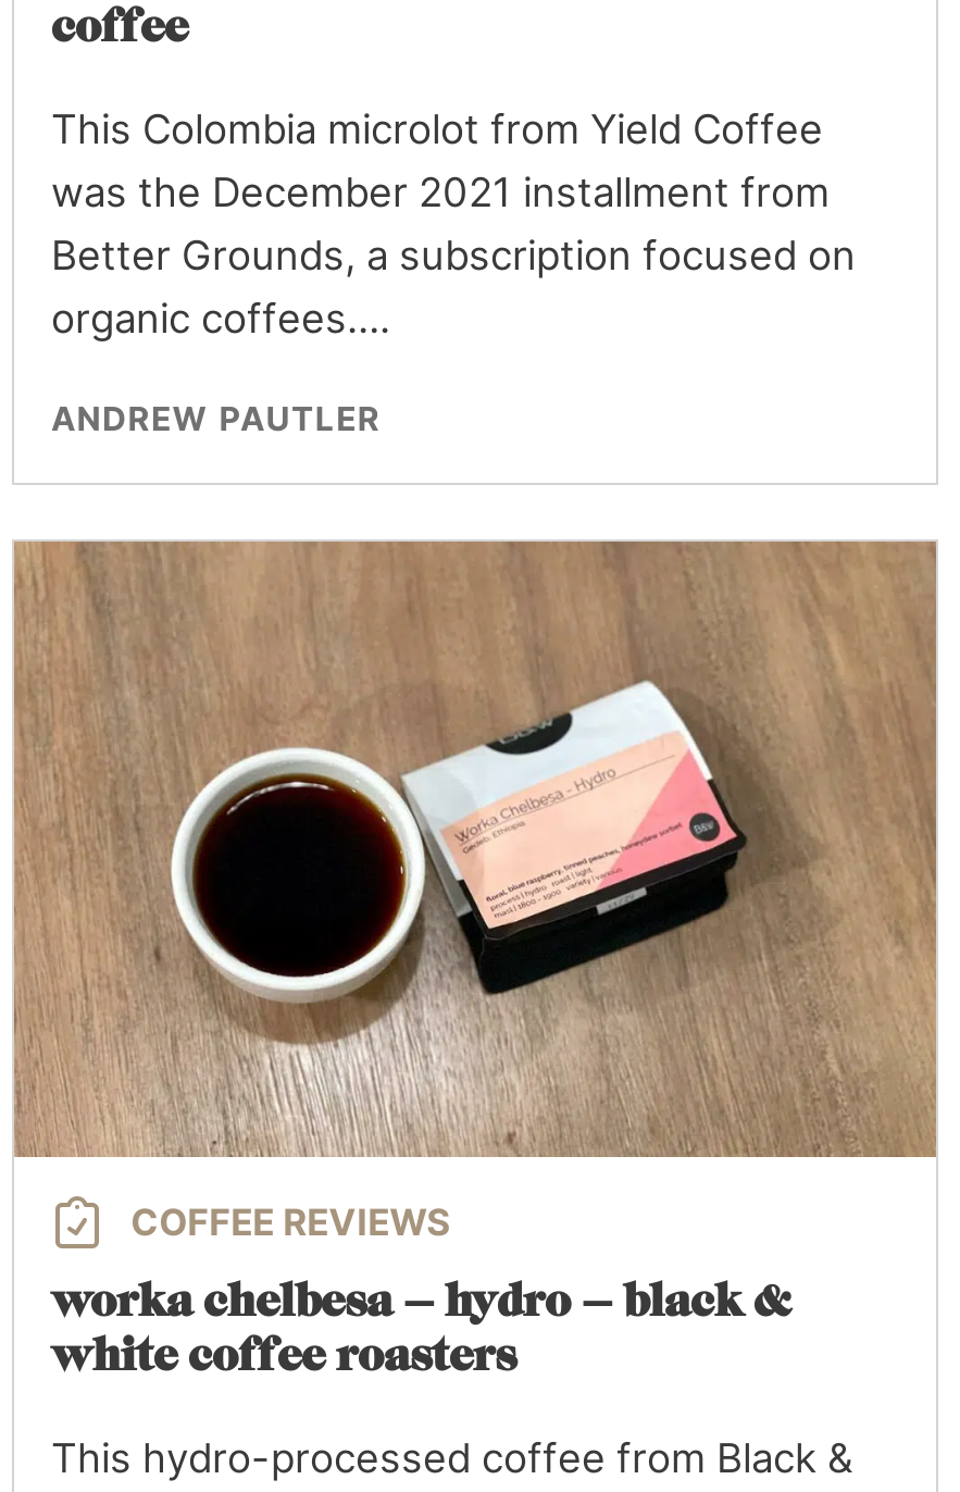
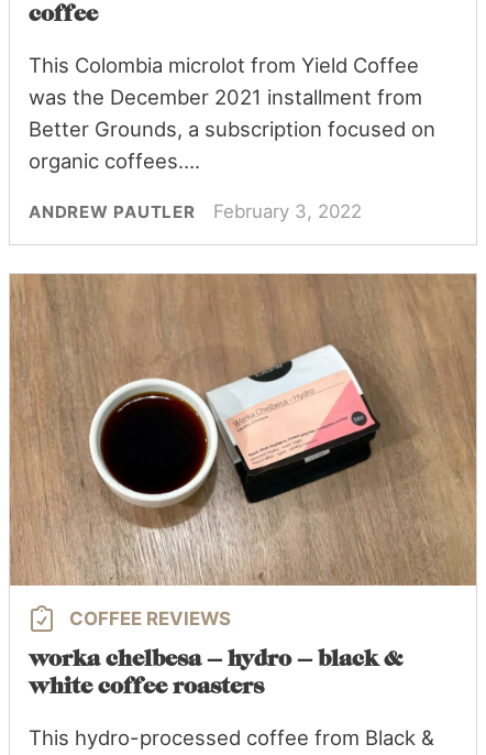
[51,399,381,440] ANDREW PAUTLER -> [29,201,361,223] ANDREW PAUTLER February 3, 2022

